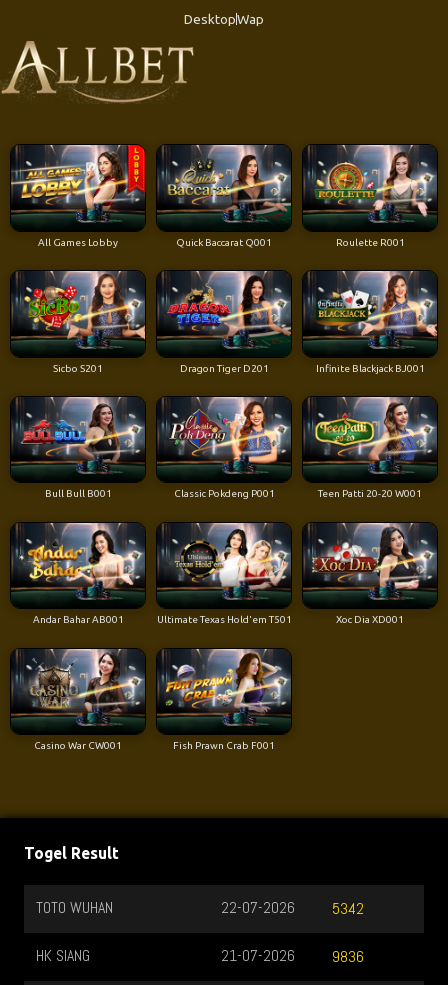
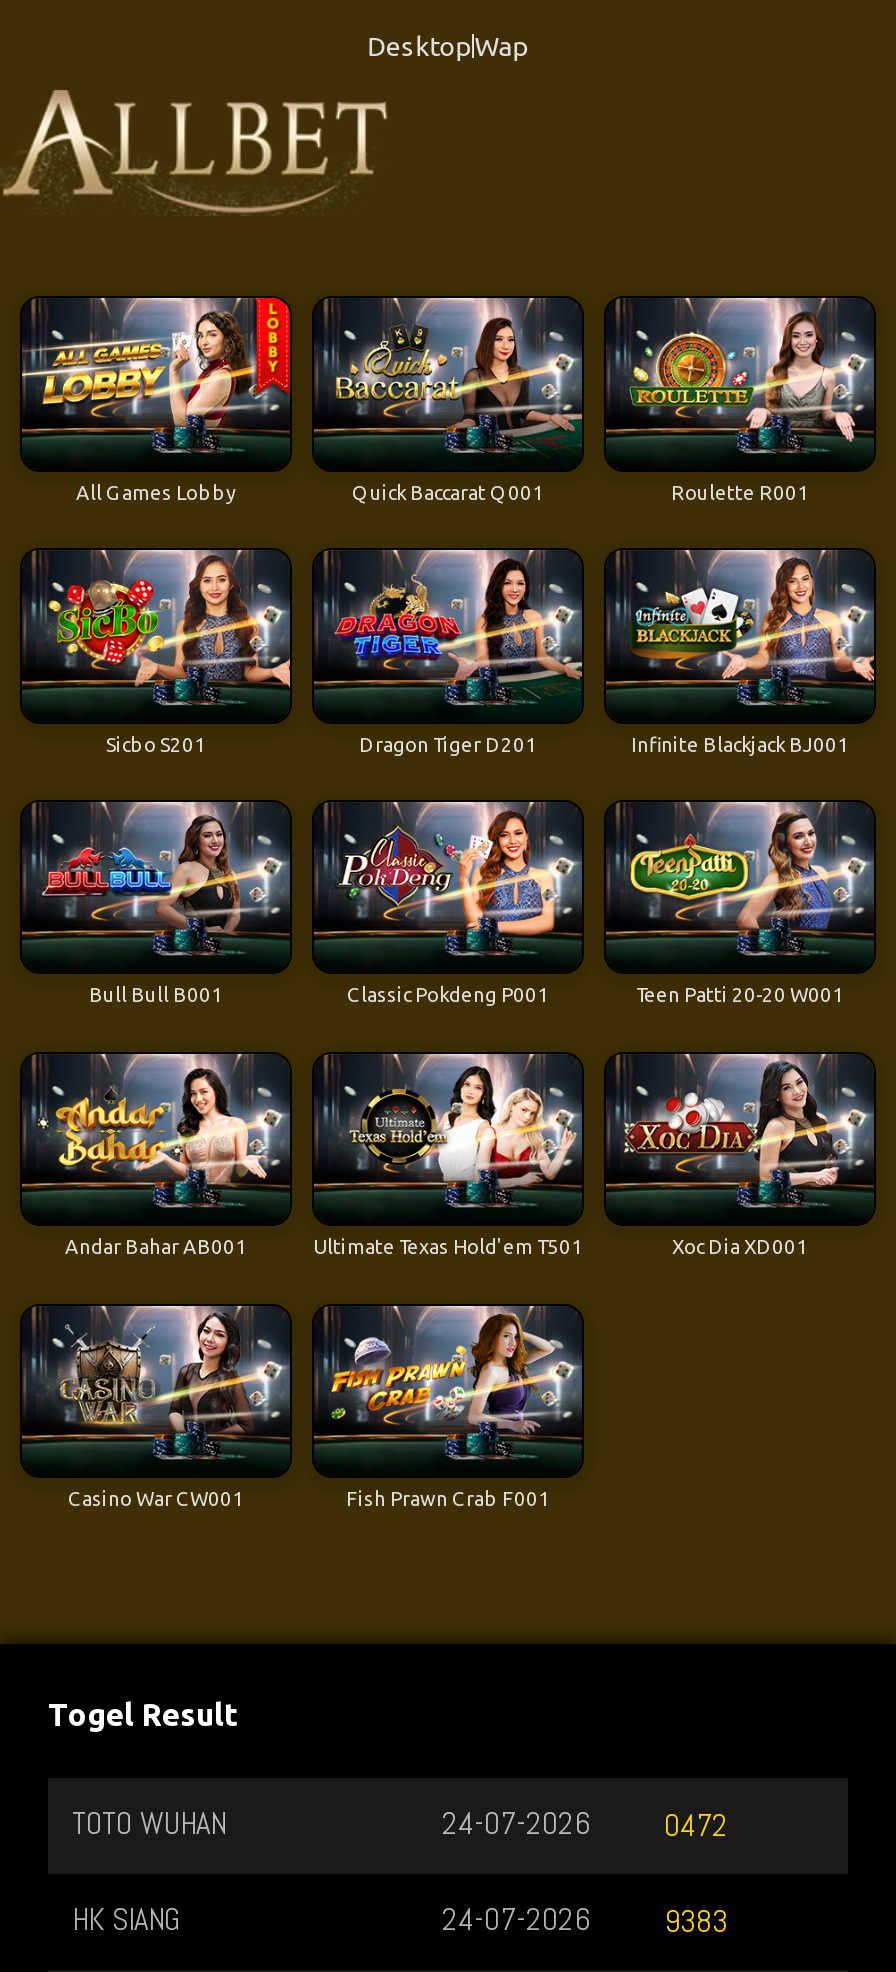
[221,898,295,918] 22-07-2026 -> [442,1804,590,1844] 24-07-2026
[332,898,364,918] 5342 -> [664,1805,728,1845] 0472
[221,946,295,966] 21-07-2026 -> [442,1900,590,1940] 24-07-2026
[332,946,364,966] 9836 -> [664,1901,728,1941] 9383

